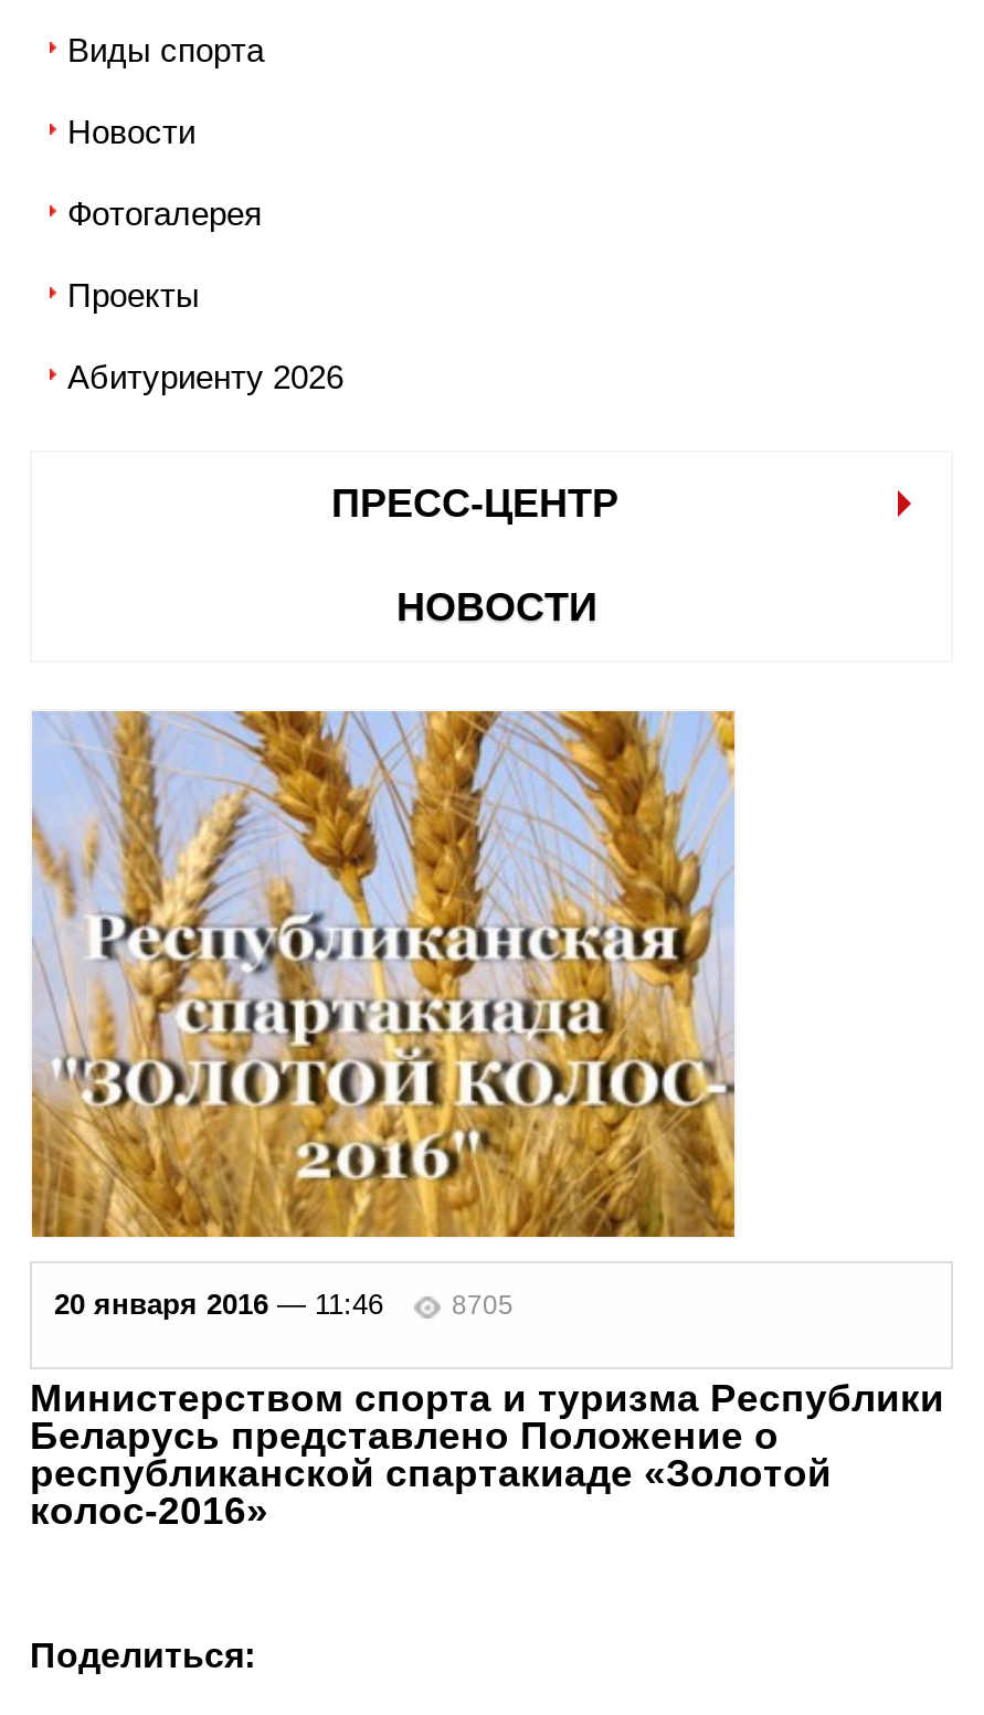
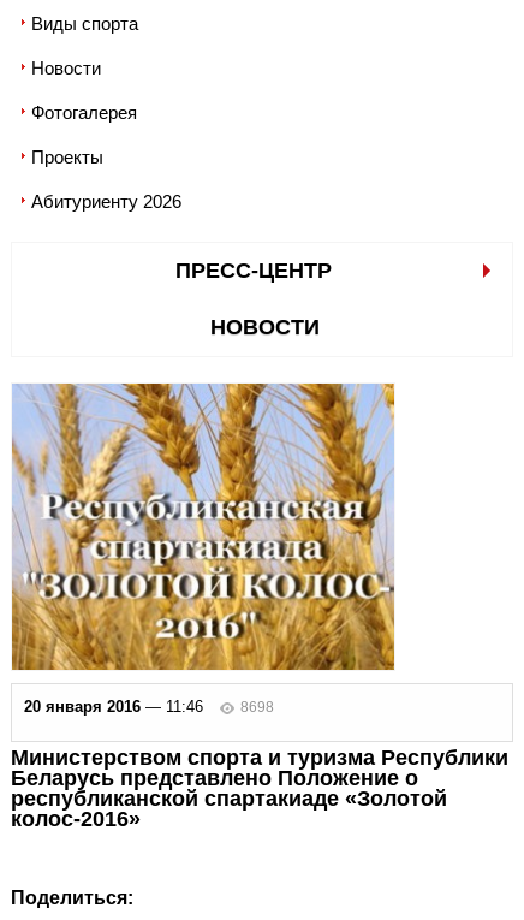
[54,1288,514,1321] 20 января 2016 — 11:46 8705 -> [24,698,274,716] 20 января 2016 — 11:46 8698

